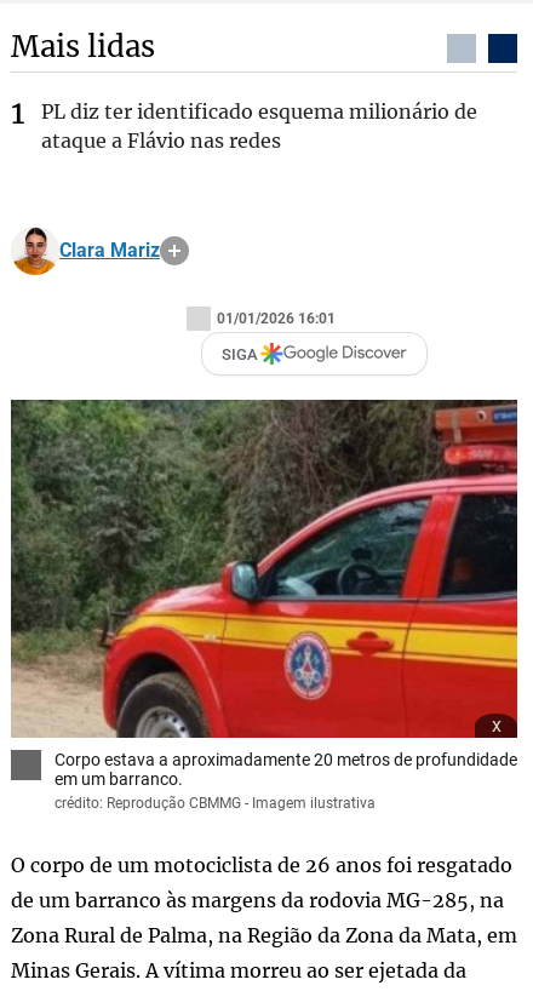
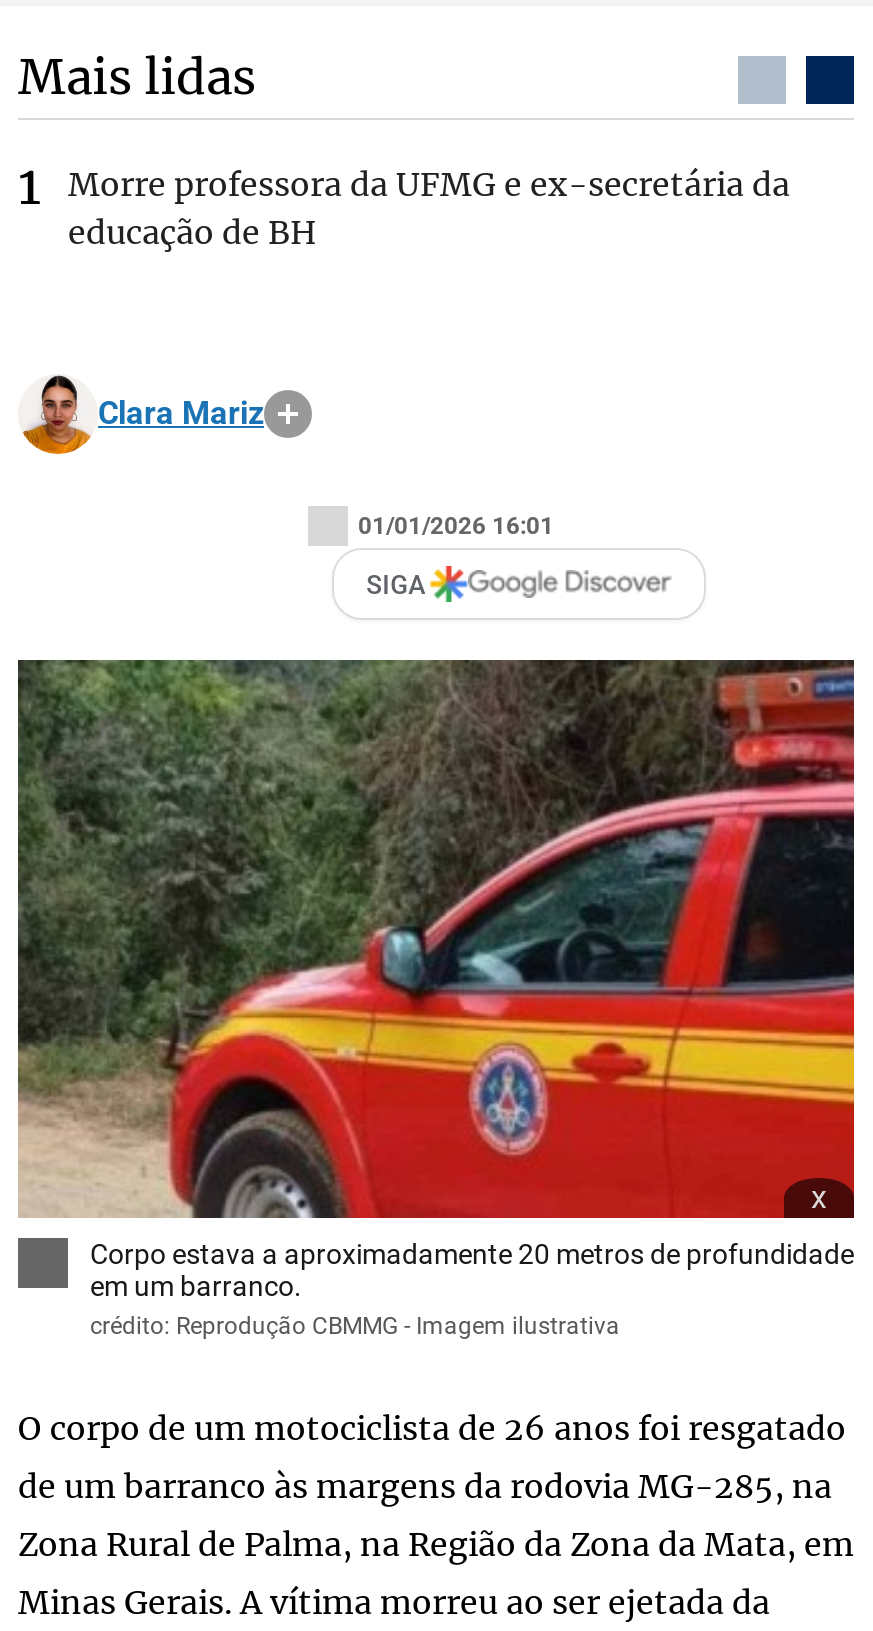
[41,99,477,153] PL diz ter identificado esquema milionário de | ataque a Flávio nas redes -> [68,164,790,252] Morre professora da UFMG e ex-secretária da | educação de BH

